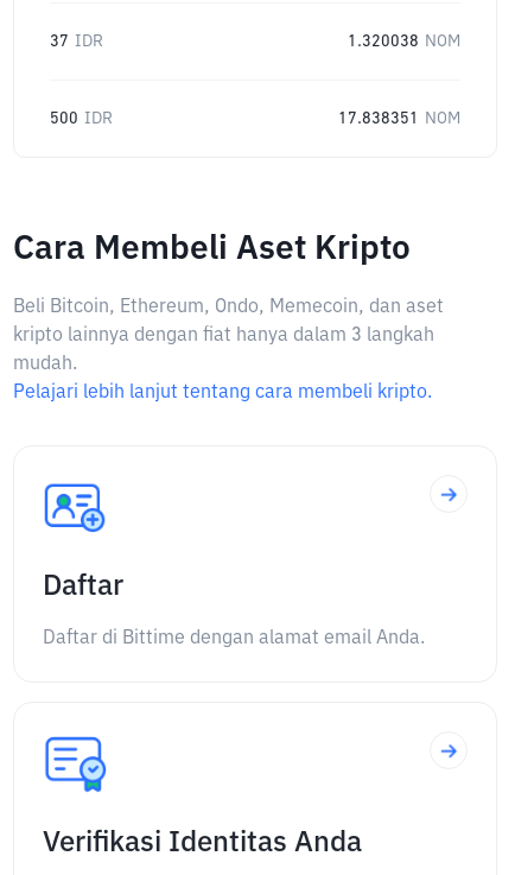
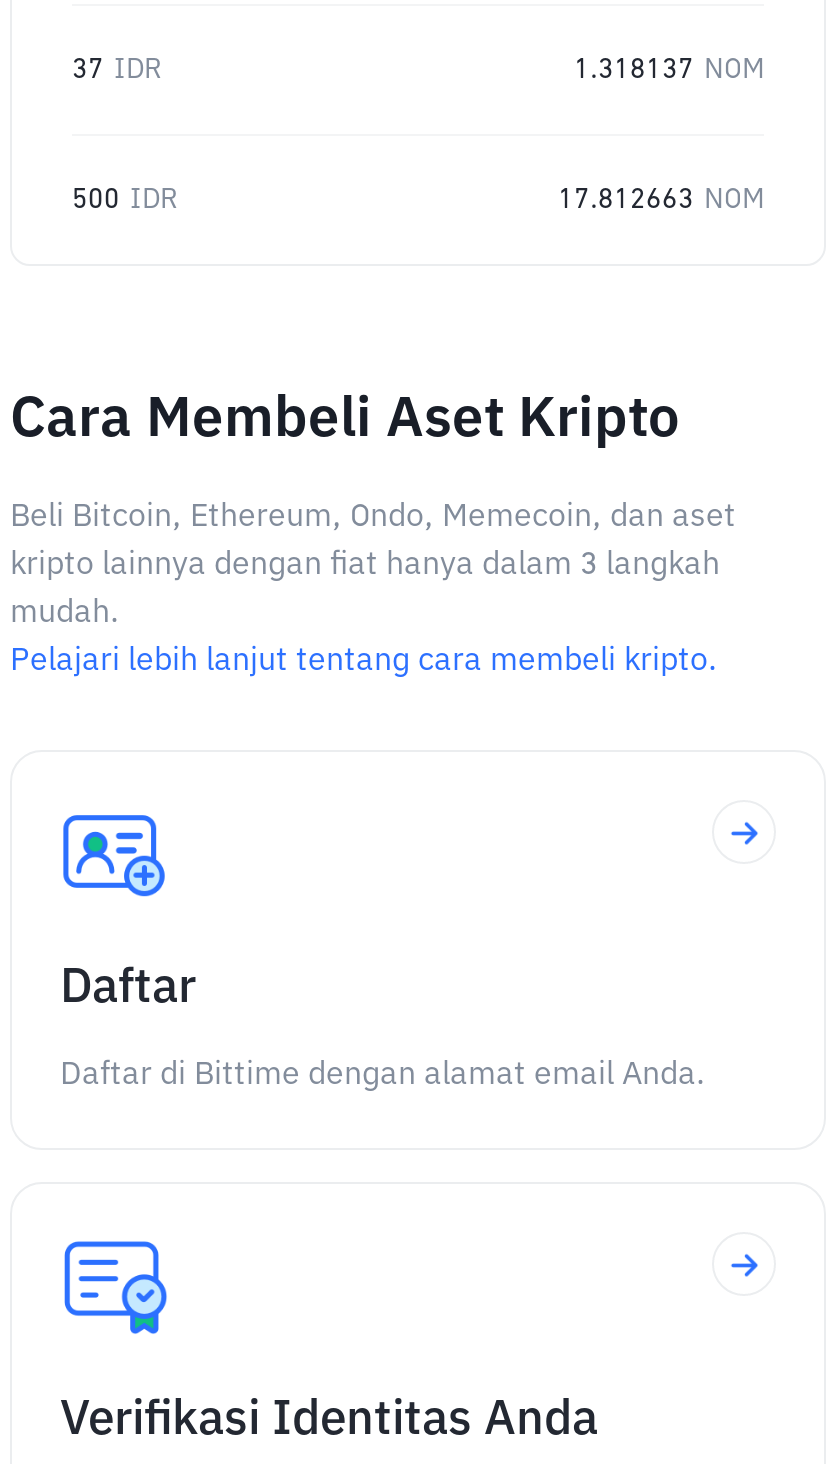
[348,33,460,50] 1.320038 NOM -> [574,56,764,84] 1.318137 NOM
[338,110,460,127] 17.838351 NOM -> [558,186,764,214] 17.812663 NOM

